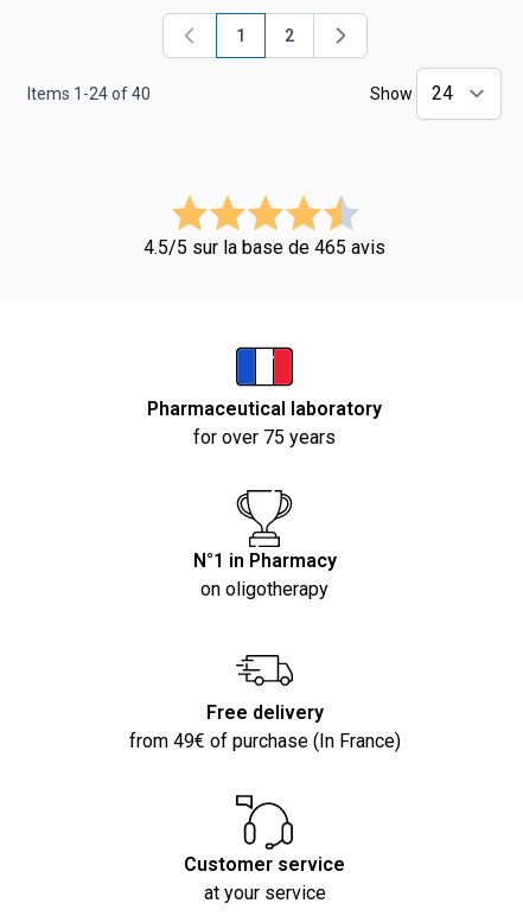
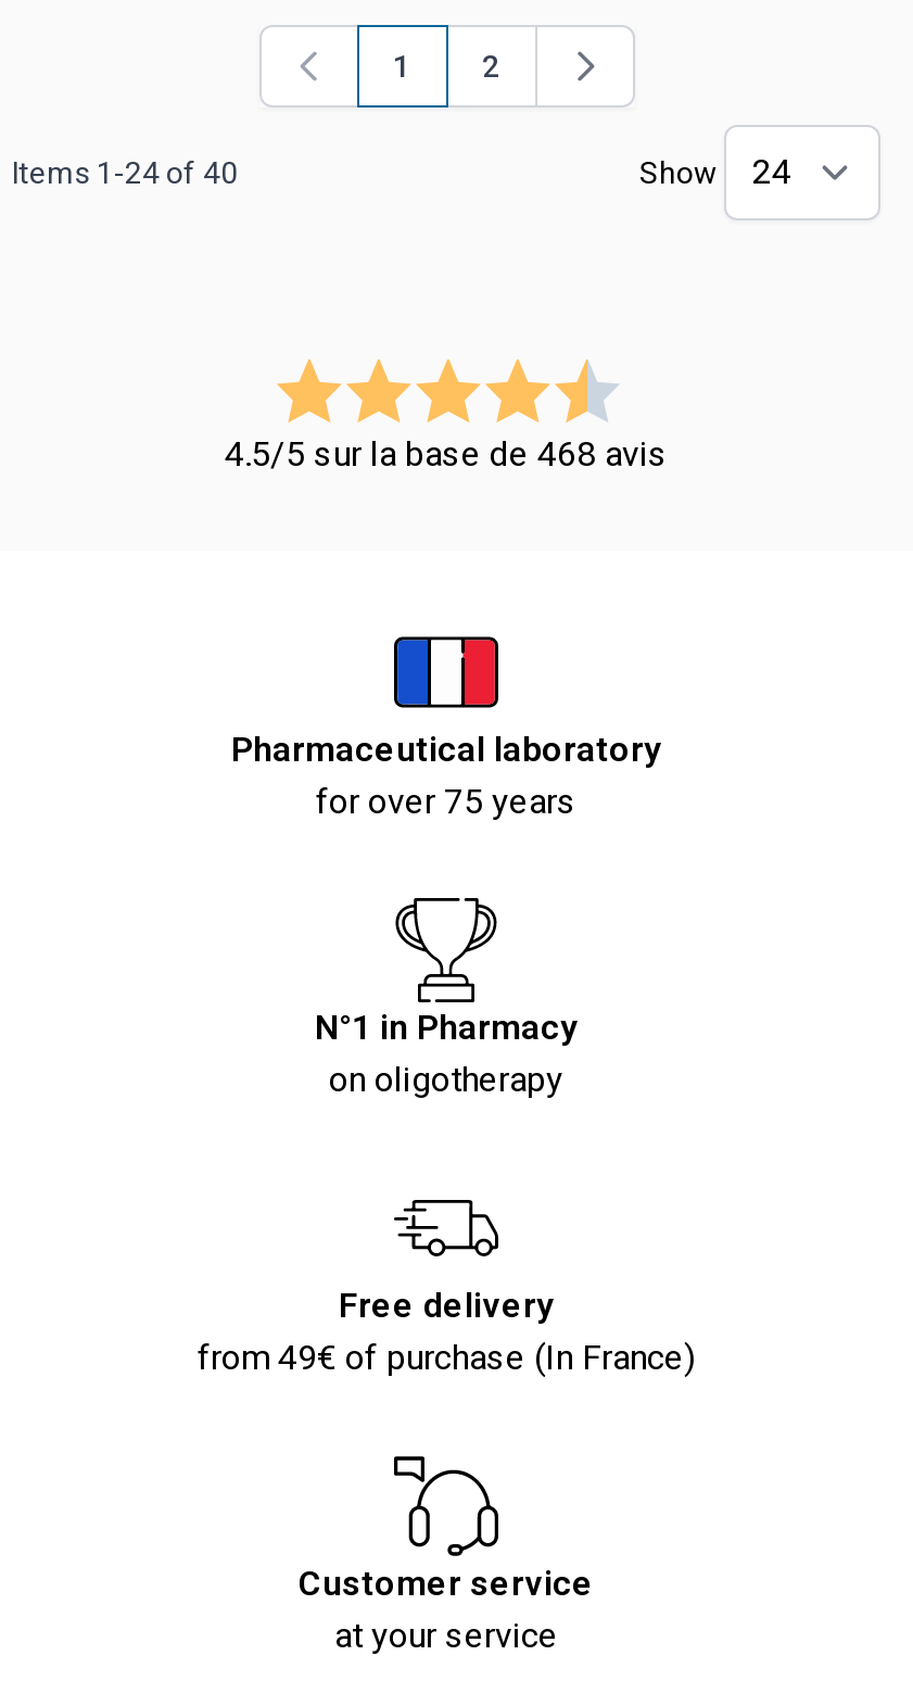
[143,236,385,259] 4.5/5 sur la base de 465 avis -> [225,434,668,475] 4.5/5 sur la base de 468 avis

